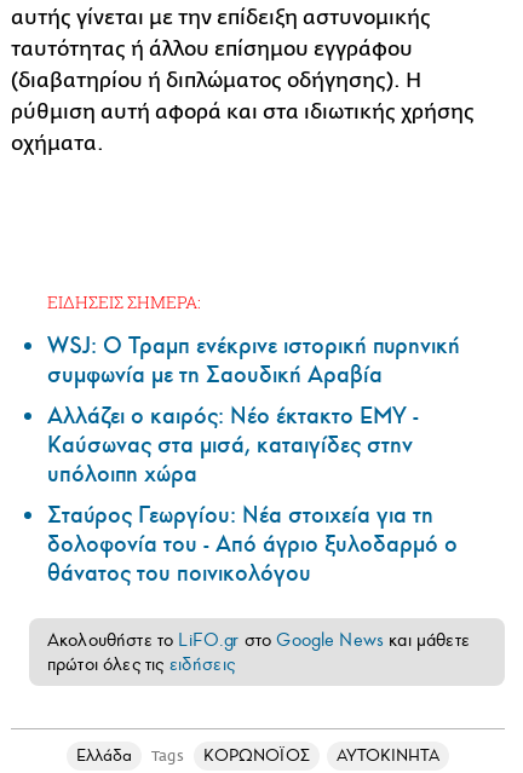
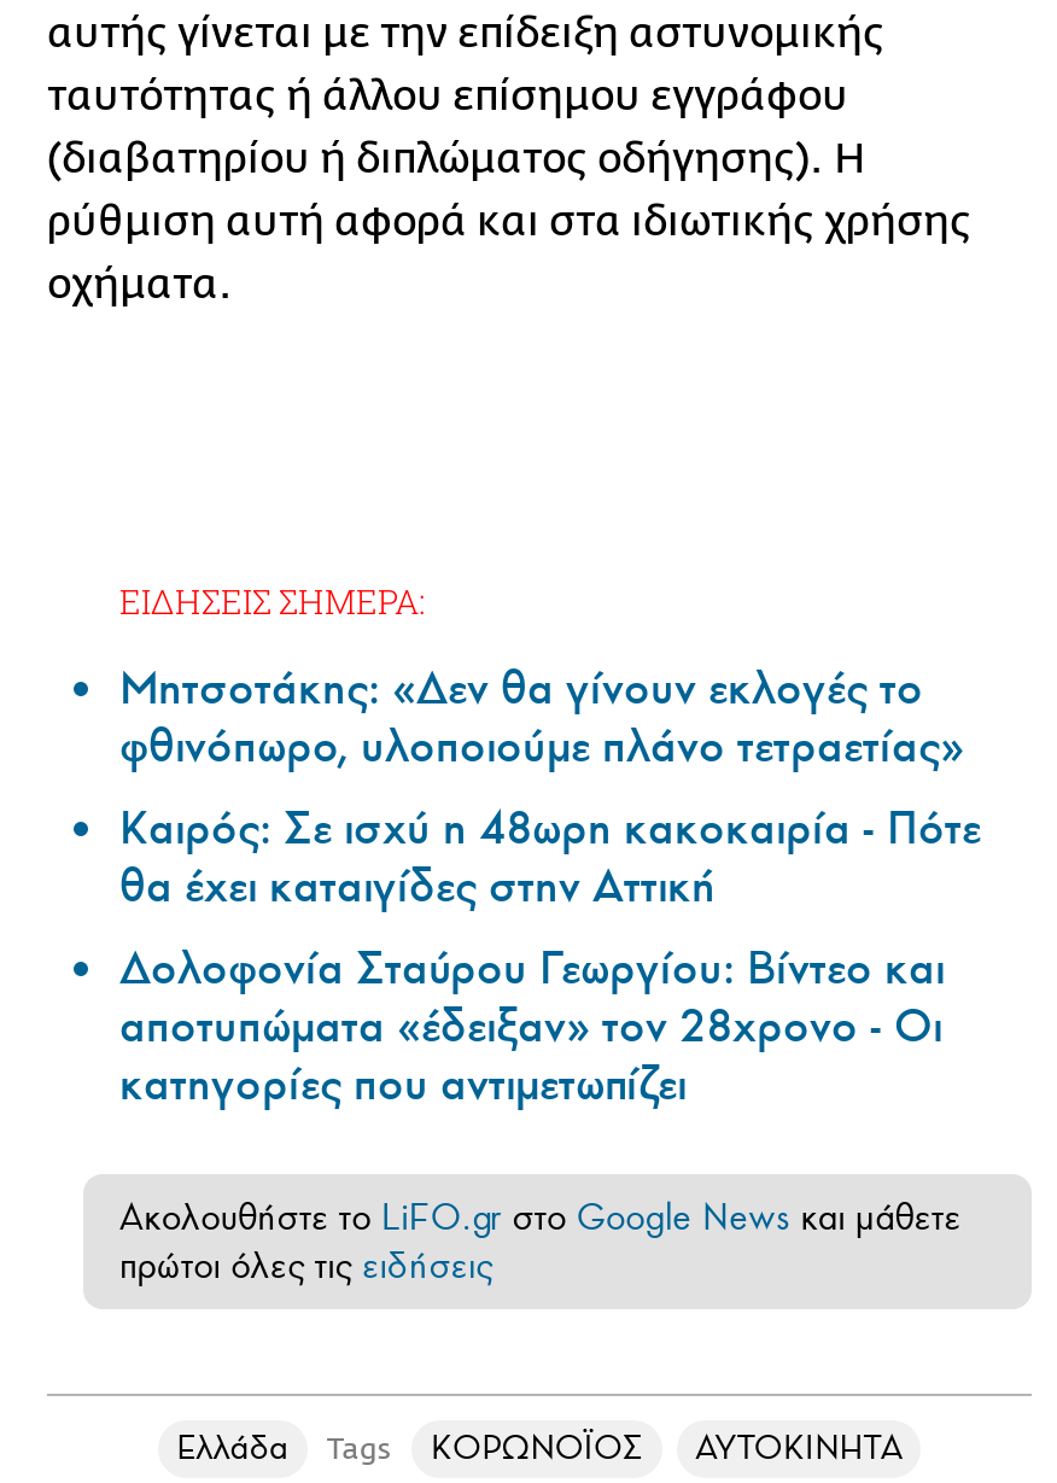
[47,331,460,588] WSJ: Ο Τραμπ ενέκρινε ιστορική πυρηνική | συμφωνία με τη Σαουδική Αραβία | Αλλάζει ο καιρός: Νέο έκτακτο ΕΜΥ - | Καύσωνας στα μισά, καταιγίδες στην | υπόλοιπη χώρα | Σταύρος Γεωργίου: Νέα στοιχεία για τη | δολοφονία του - Από άγριο ξυλοδαρμό ο | θάνατος του ποινικολόγου -> [119,659,981,1113] Μητσοτάκης: «Δεν θα γίνουν εκλογές το | φθινόπωρο, υλοποιούμε πλάνο τετραετίας» | Καιρός: Σε ισχύ η 48ωρη κακοκαιρία - Πότε | θα έχει καταιγίδες στην Αττική | Δολοφονία Σταύρου Γεωργίου: Βίντεο και | αποτυπώματα «έδειξαν» τον 28χρονο - Οι | κατηγορίες που αντιμετωπίζει

